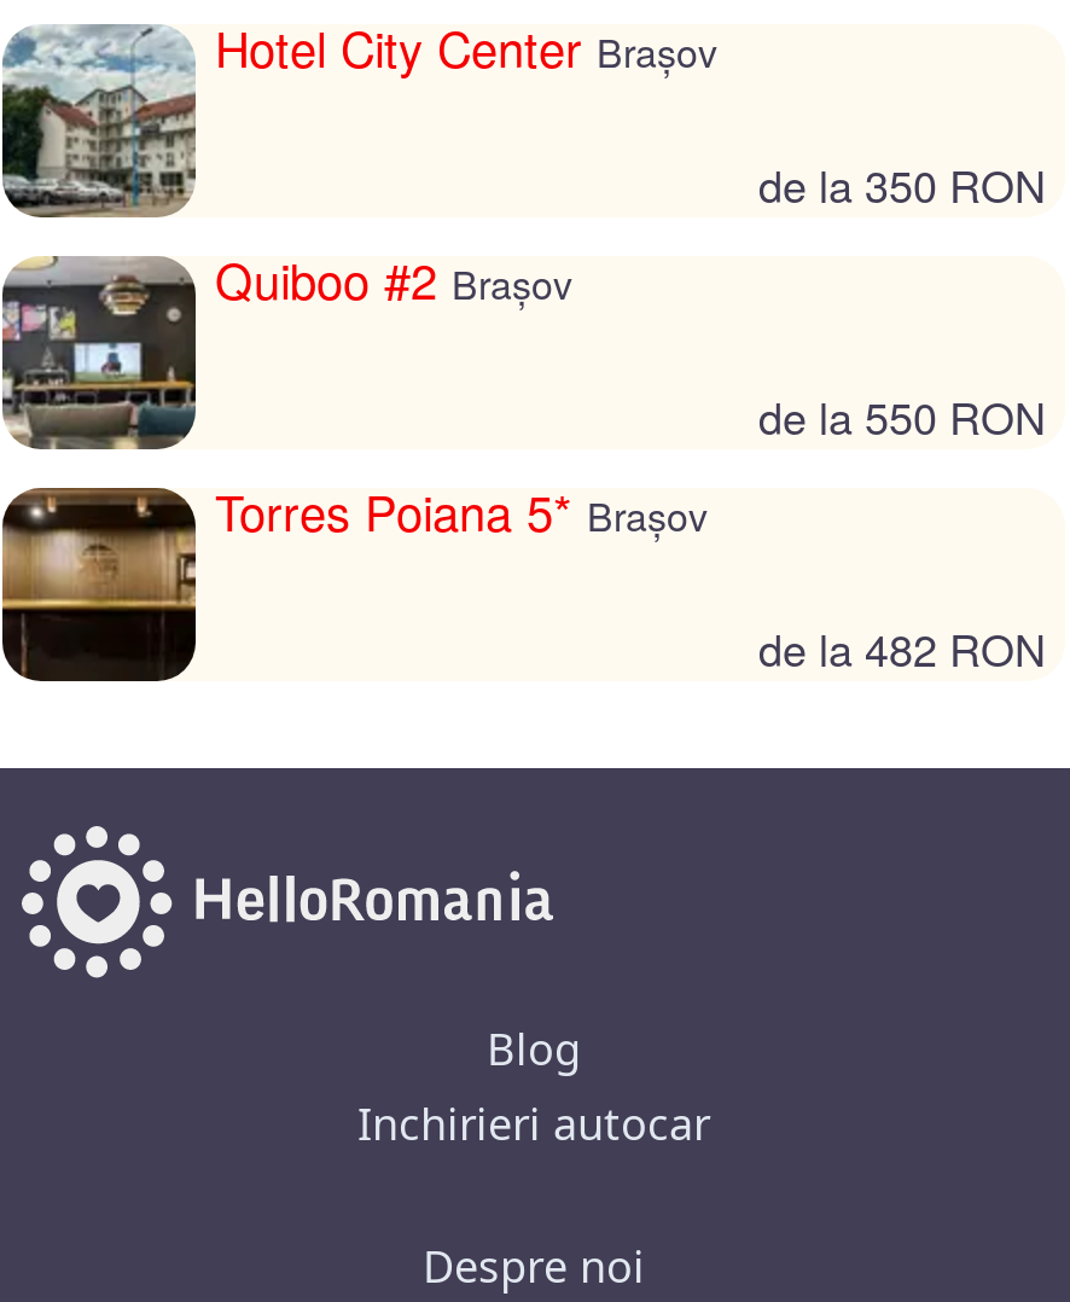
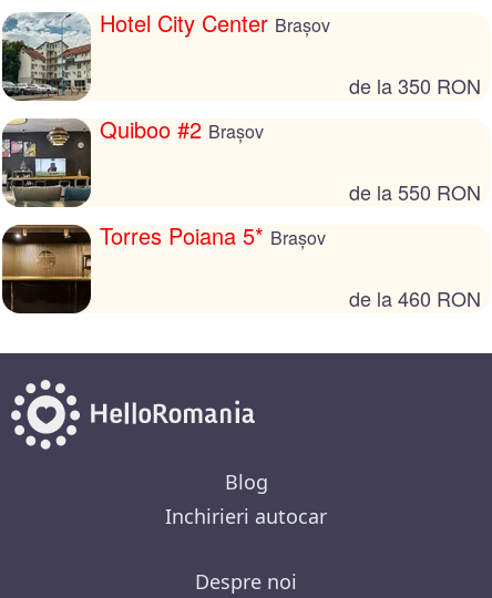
[758,616,1046,679] de la 482 RON -> [349,284,481,313] de la 460 RON

